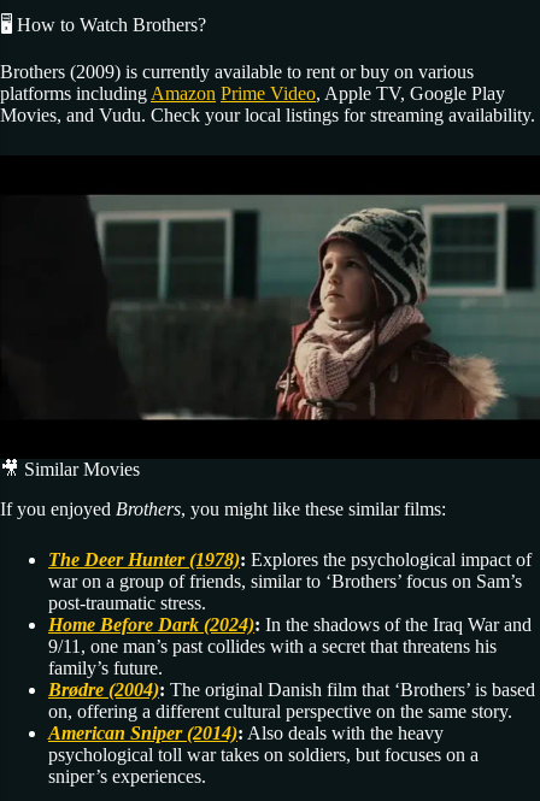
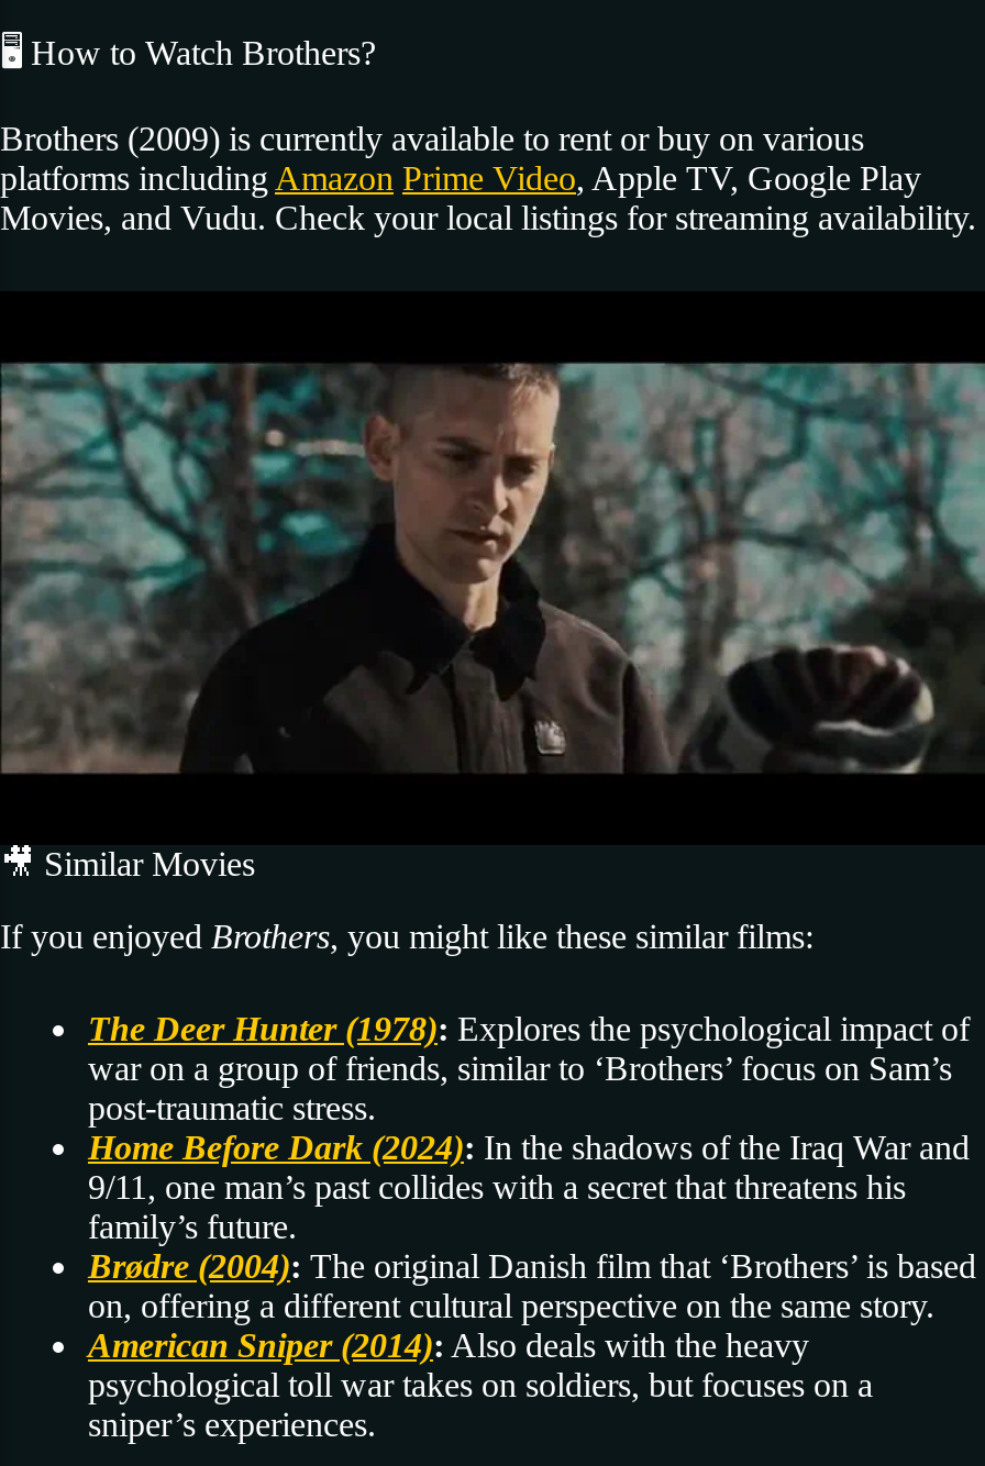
[4,194,536,422] [image] -> [7,362,978,775] [image]

